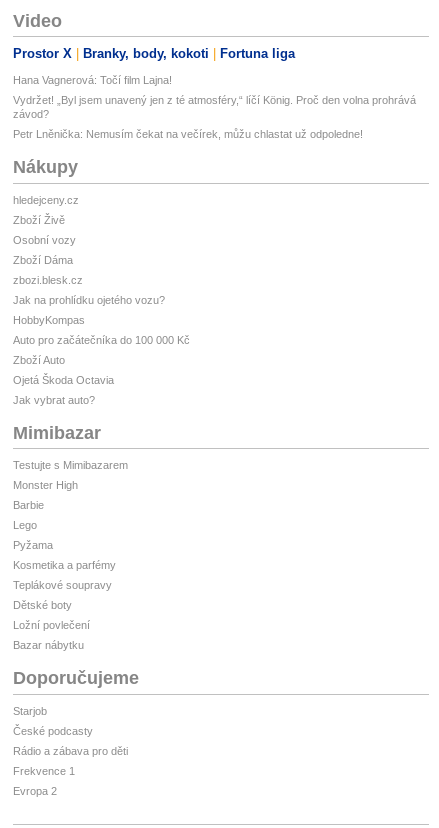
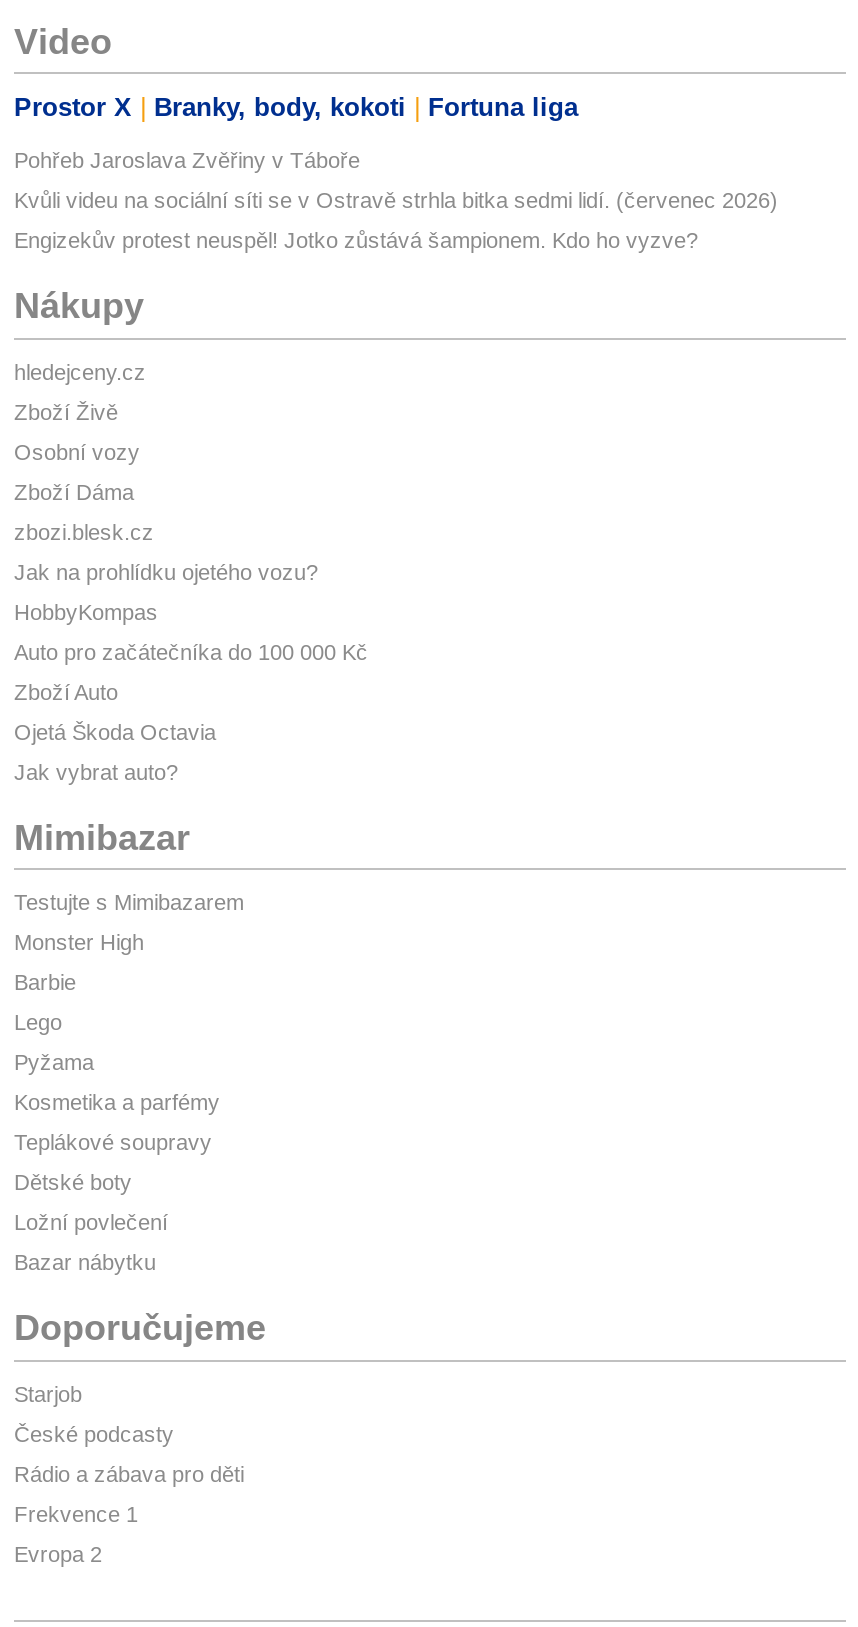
[13,74,172,86] Hana Vagnerová: Točí film Lajna! -> [14,149,360,173] Pohřeb Jaroslava Zvěřiny v Táboře
[13,94,416,120] Vydržet! „Byl jsem unavený jen z té atmosféry,“ líčí König. Proč den volna prohrává | závod? -> [14,189,778,213] Kvůli videu na sociální síti se v Ostravě strhla bitka sedmi lidí. (červenec 2026)
[13,128,363,140] Petr Lněnička: Nemusím čekat na večírek, můžu chlastat už odpoledne! -> [14,229,698,253] Engizekův protest neuspěl! Jotko zůstává šampionem. Kdo ho vyzve?

